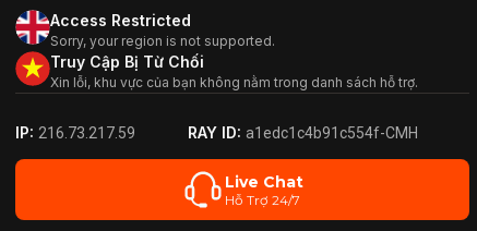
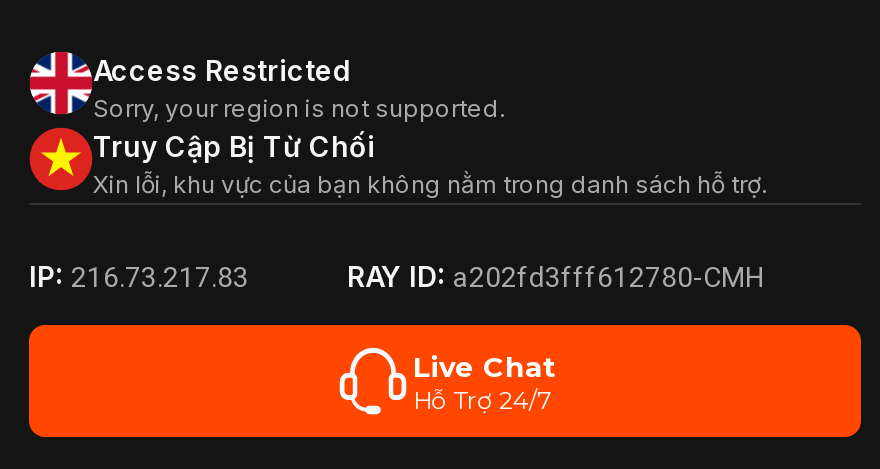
[15,123,135,142] IP: 216.73.217.59 -> [29,259,249,293] IP: 216.73.217.83
[187,123,418,142] RAY ID: a1edc1c4b91c554f-CMH -> [347,259,763,293] RAY ID: a202fd3fff612780-CMH

